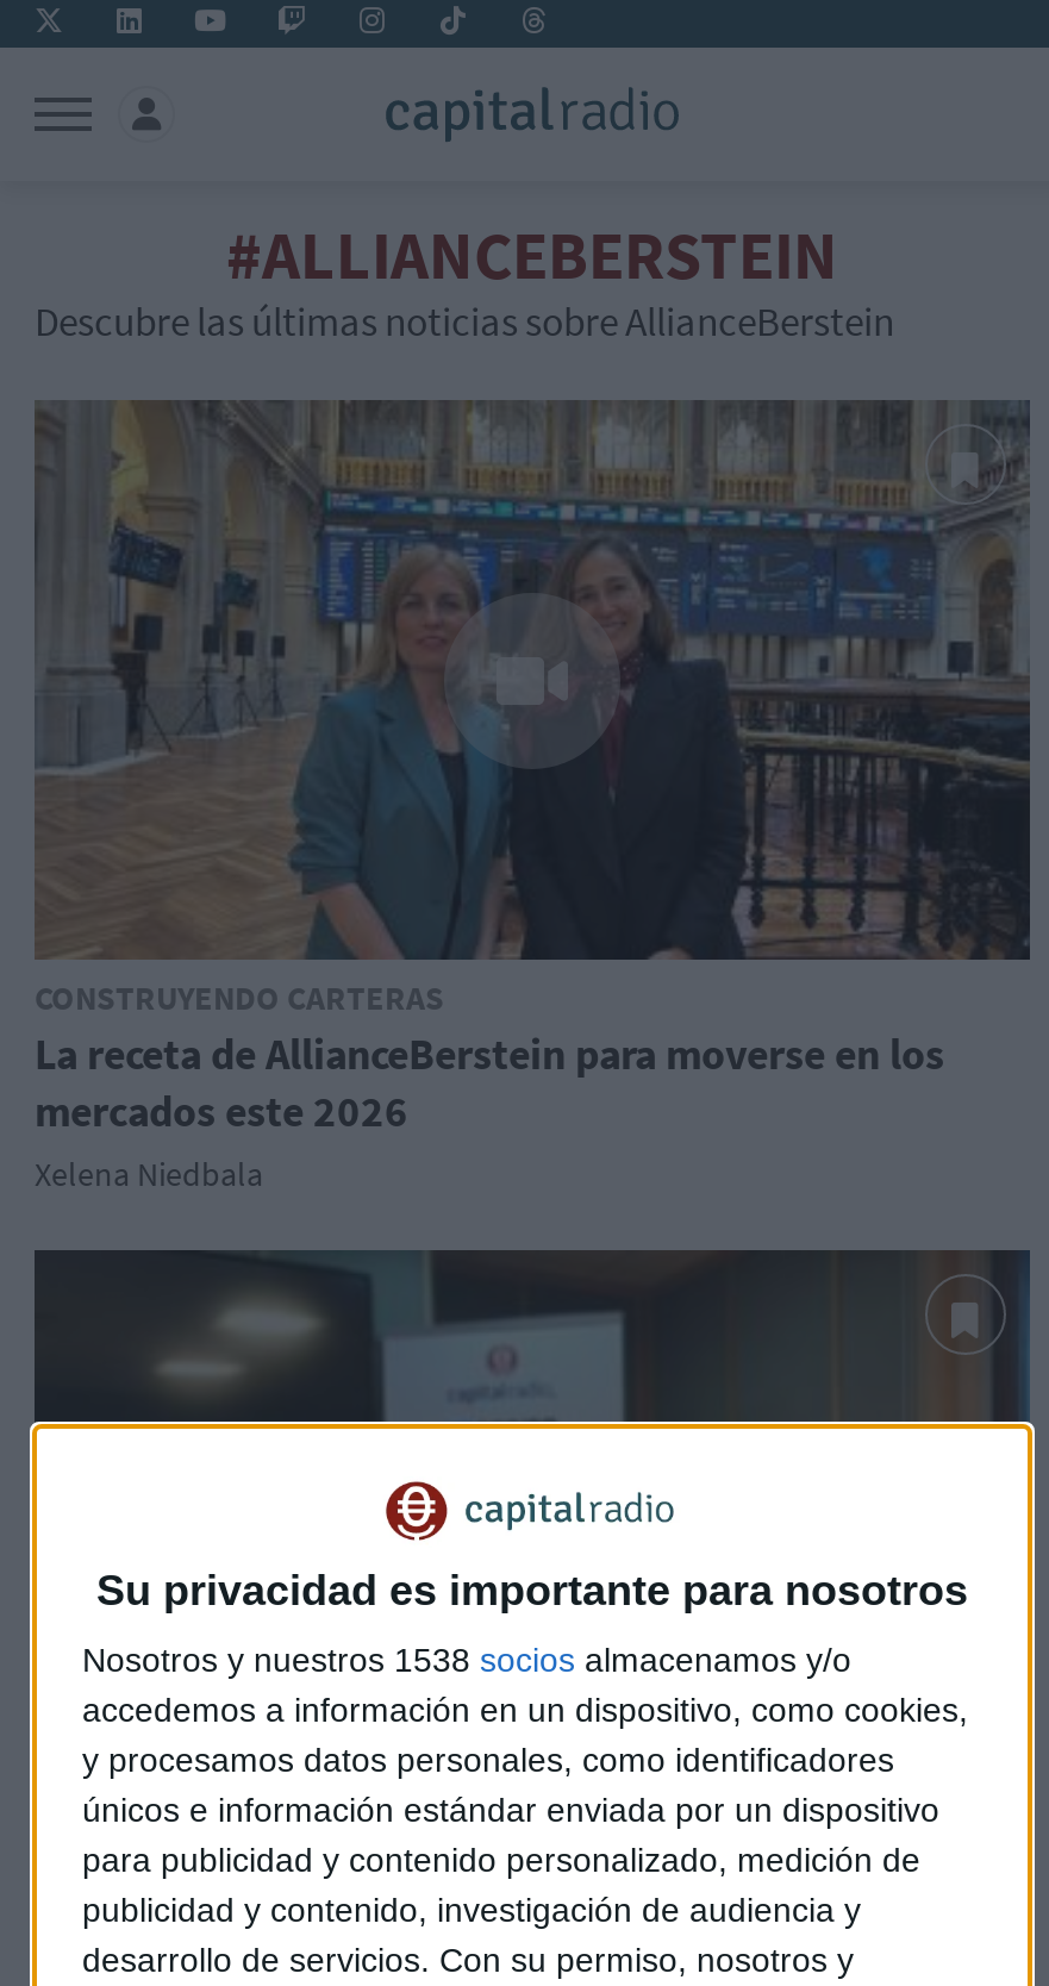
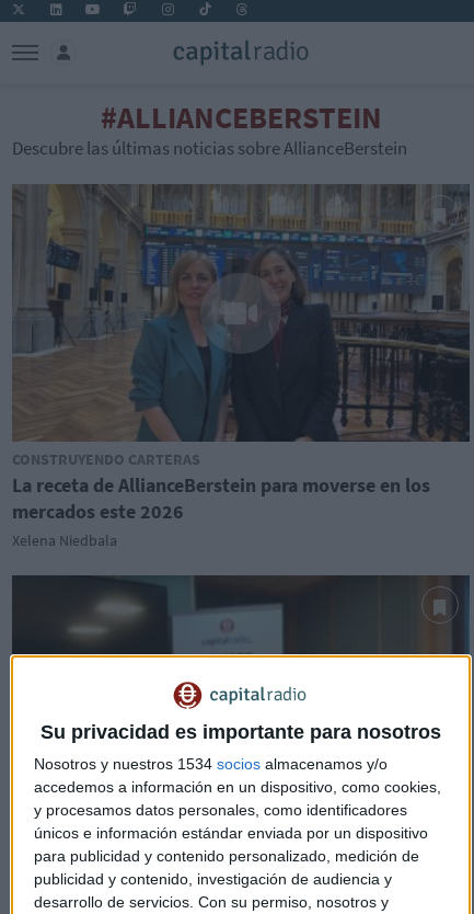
[82,1641,851,1679] Nosotros y nuestros 1538 socios almacenamos y/o -> [34,755,388,773] Nosotros y nuestros 1534 socios almacenamos y/o

